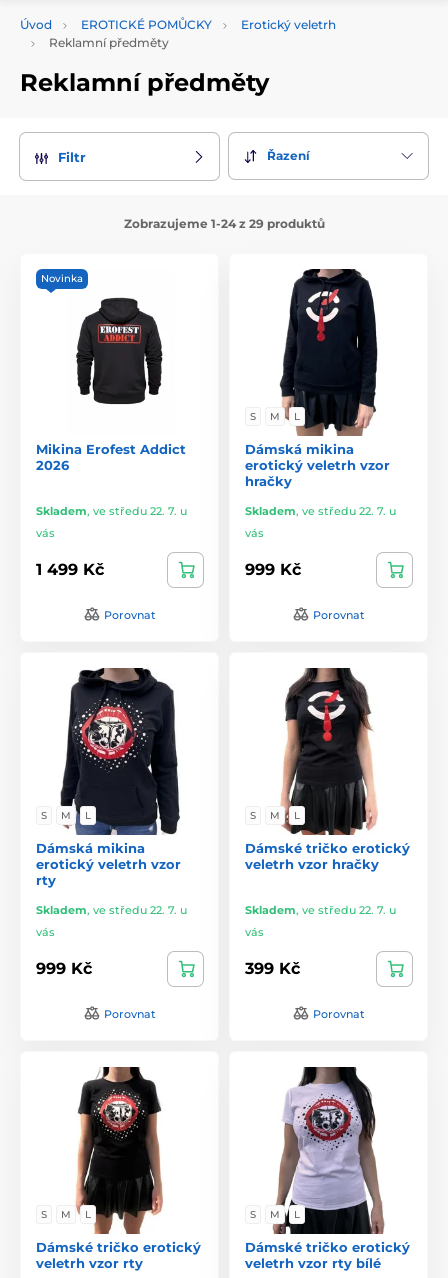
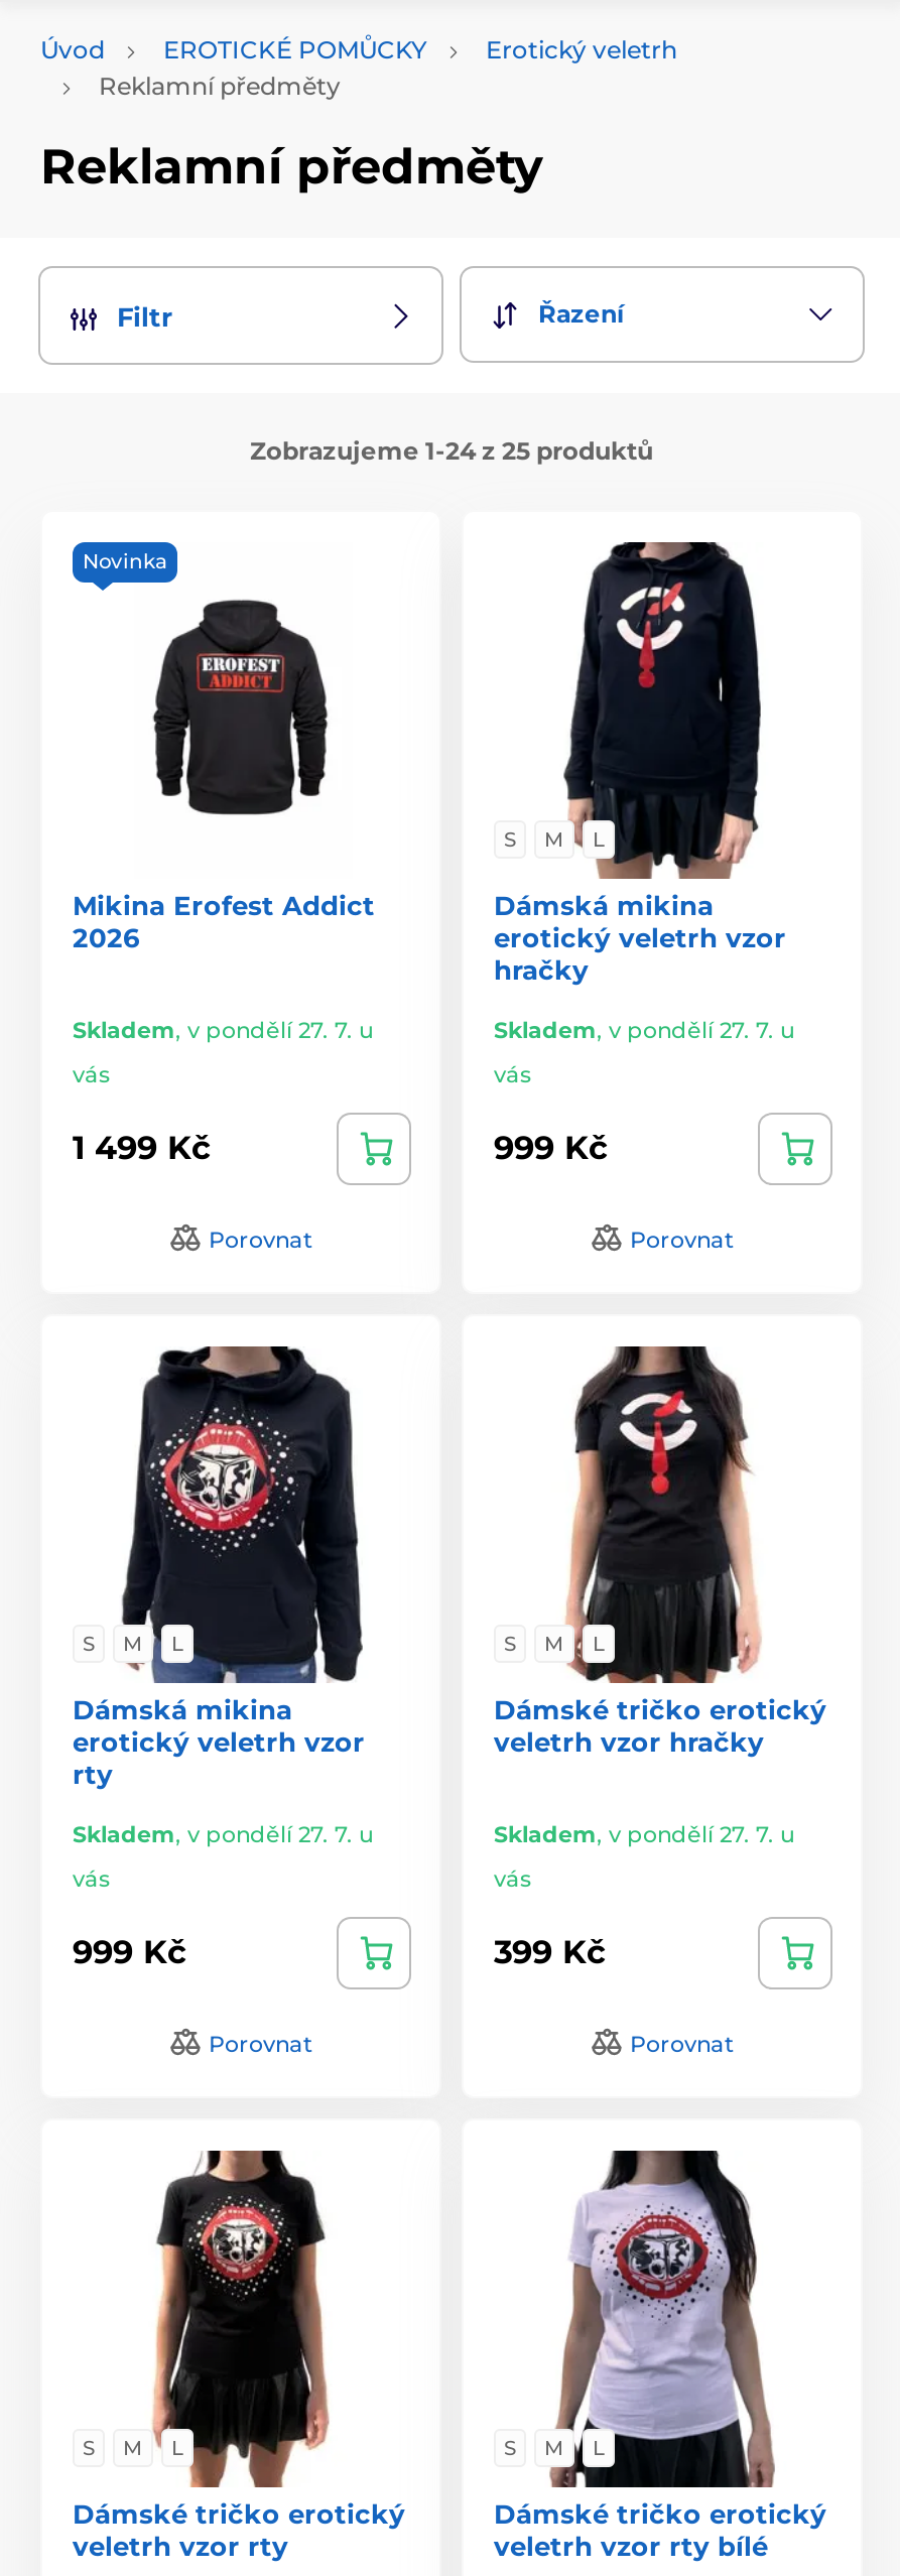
[123,215,324,230] Zobrazujeme 1-24 z 29 produktů -> [250,434,653,465] Zobrazujeme 1-24 z 25 produktů
[36,503,187,517] Skladem, ve středu 22. 7. u -> [73,1015,373,1043] Skladem, v pondělí 27. 7. u
[245,503,396,517] Skladem, ve středu 22. 7. u -> [494,1015,794,1043] Skladem, v pondělí 27. 7. u
[36,902,187,916] Skladem, ve středu 22. 7. u -> [73,1819,373,1847] Skladem, v pondělí 27. 7. u
[245,902,396,916] Skladem, ve středu 22. 7. u -> [494,1819,794,1847] Skladem, v pondělí 27. 7. u

